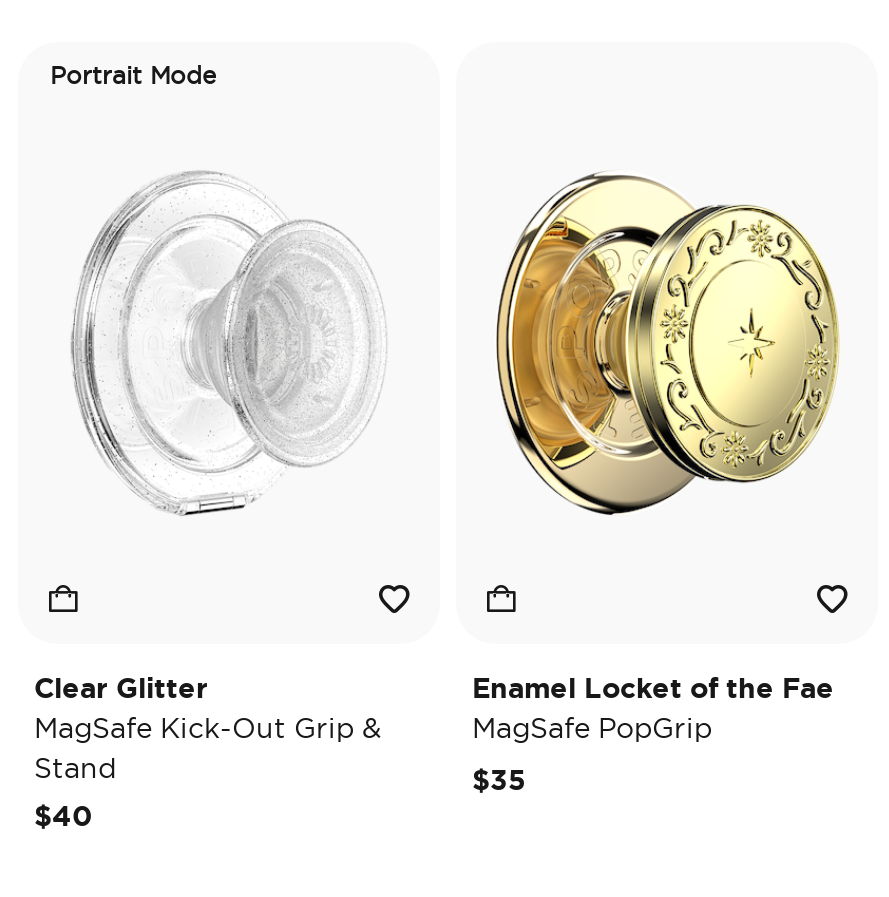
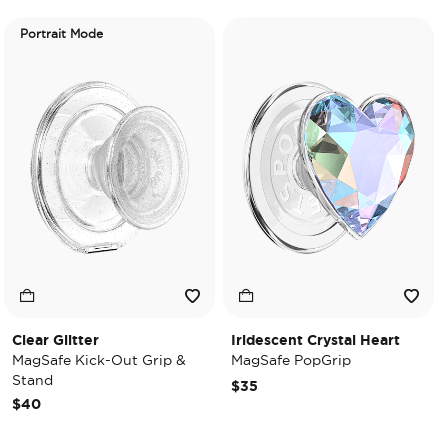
[494,172,840,516] [image] -> [243,83,416,254] [image]
[472,672,834,704] Enamel Locket of the Fae -> [231,332,400,348] Iridescent Crystal Heart

